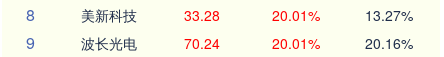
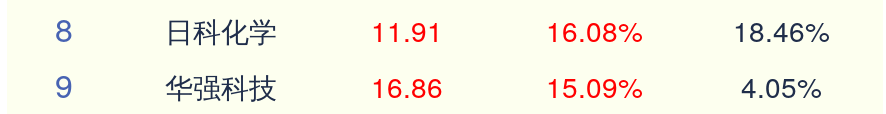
[81,5,413,25] 美新科技 | 33.28 | 20.01% | 13.27% -> [165,10,829,50] 日科化学 | 11.91 | 16.08% | 18.46%
[81,33,413,53] 波长光电 | 70.24 | 20.01% | 20.16% -> [165,66,821,106] 华强科技 | 16.86 | 15.09% | 4.05%

